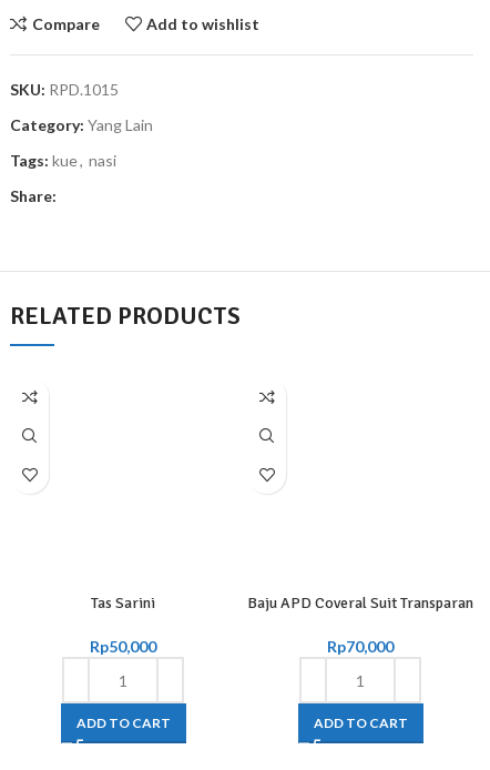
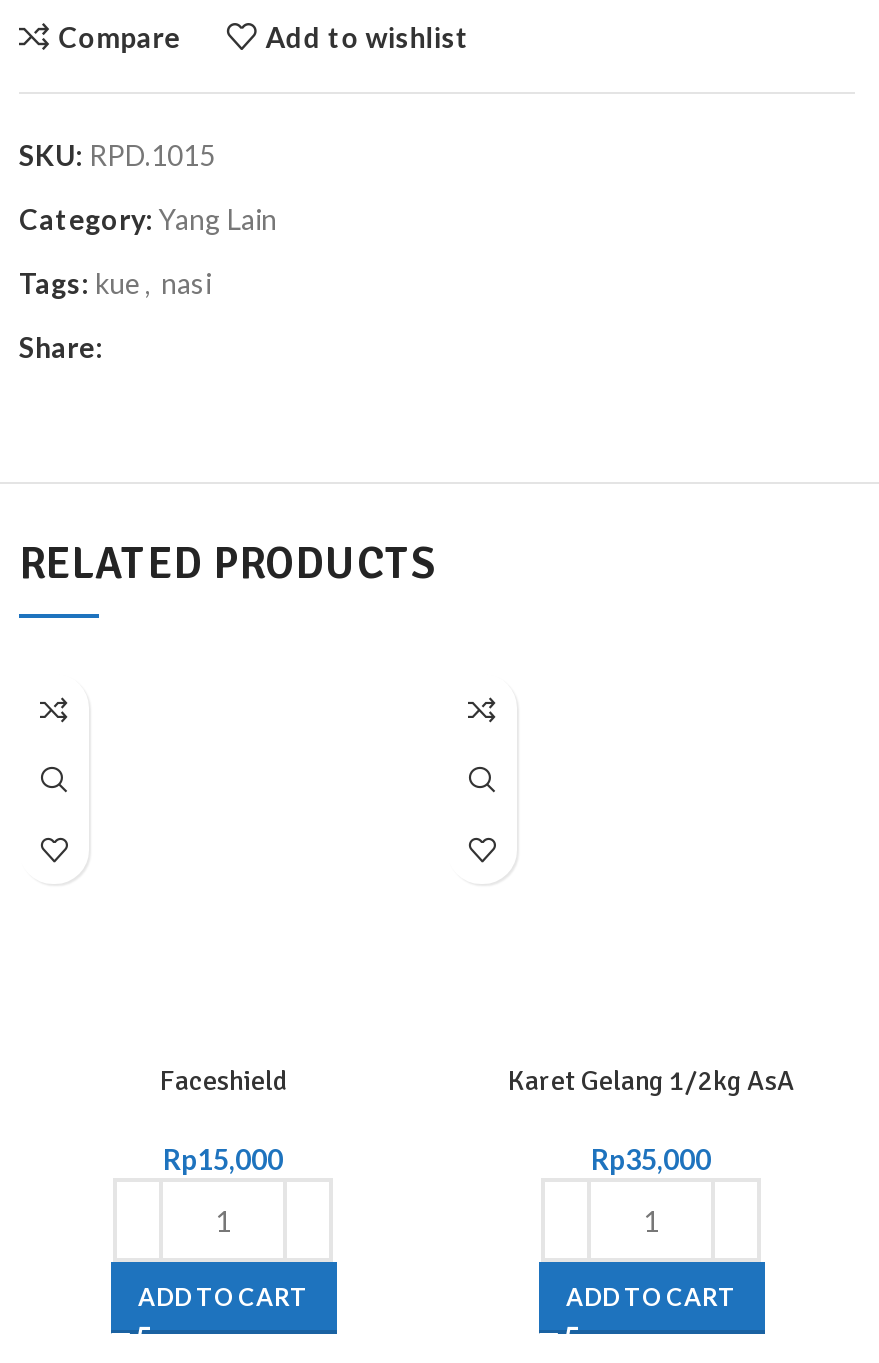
[91,594,155,613] Tas Sarini -> [159,1065,287,1099] Faceshield
[247,594,473,613] Baju APD Coveral Suit Transparan -> [507,1065,795,1099] Karet Gelang 1/2kg AsA
[90,637,156,656] Rp50,000 -> [163,1143,283,1177] Rp15,000
[327,637,394,656] Rp70,000 -> [591,1143,711,1177] Rp35,000

